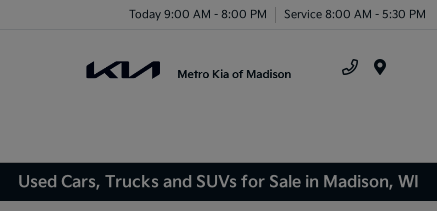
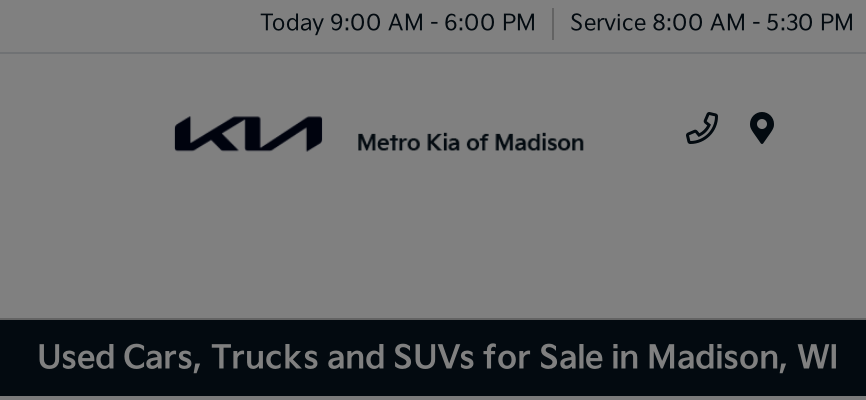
[129,7,426,20] Today 9:00 AM - 8:00 PM Service 8:00 AM - 5:30 PM -> [260,9,854,35] Today 9:00 AM - 6:00 PM Service 8:00 AM - 5:30 PM

